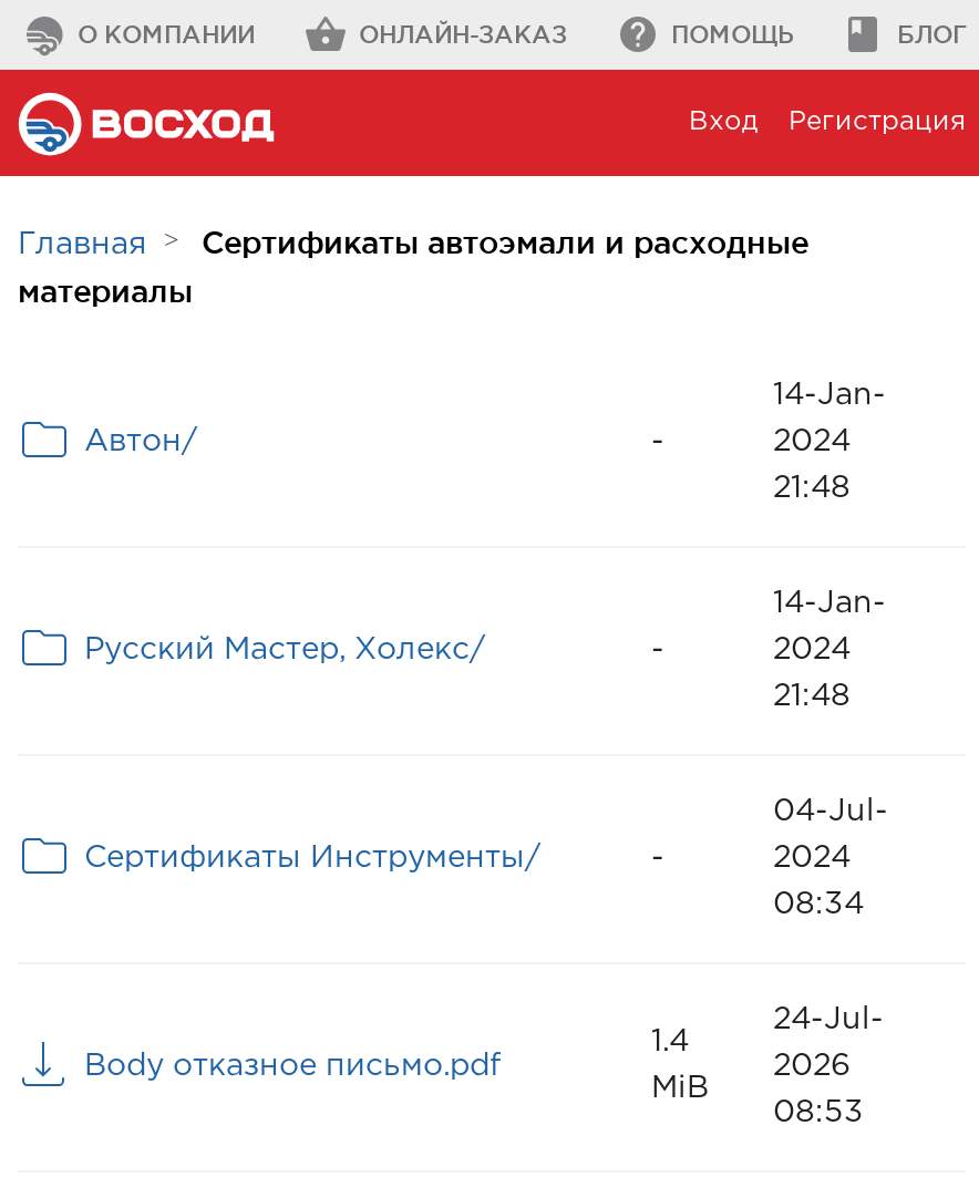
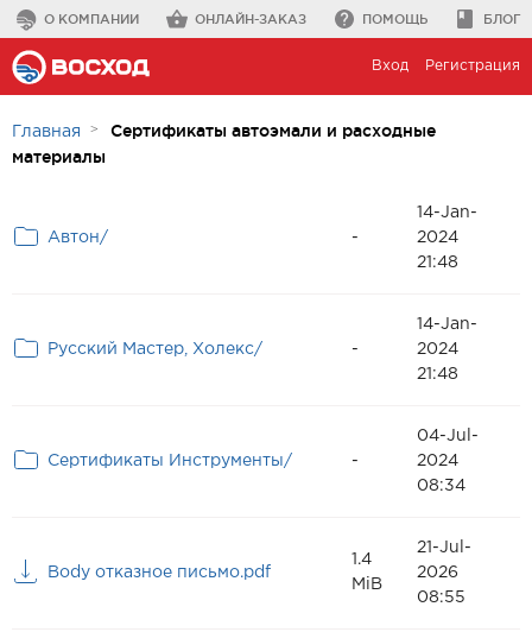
[773,1006,884,1033] 24-Jul- -> [417,541,471,555] 21-Jul-
[773,1099,864,1126] 08:53 -> [417,590,465,605] 08:55

